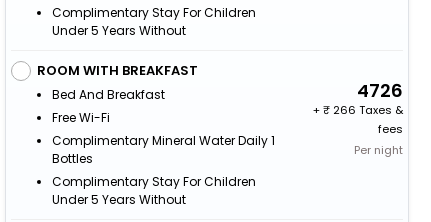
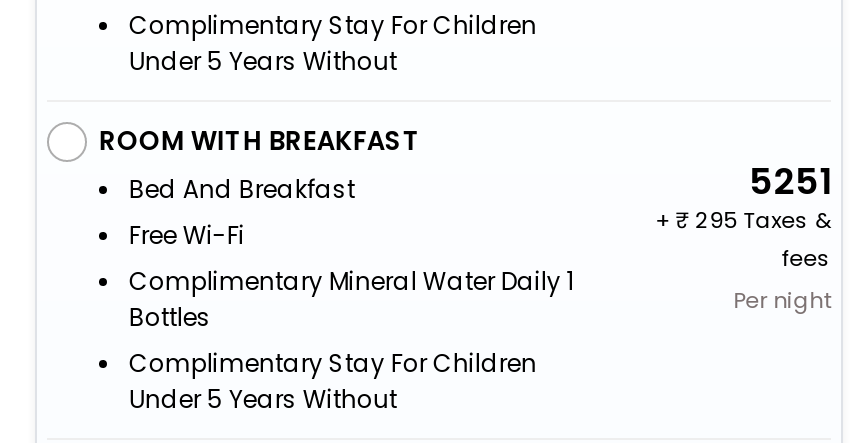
[353,78,403,103] 4726 -> [741,156,831,206] 5251
[313,102,403,118] + 266 Taxes & -> [655,204,831,236] + 295 Taxes &

